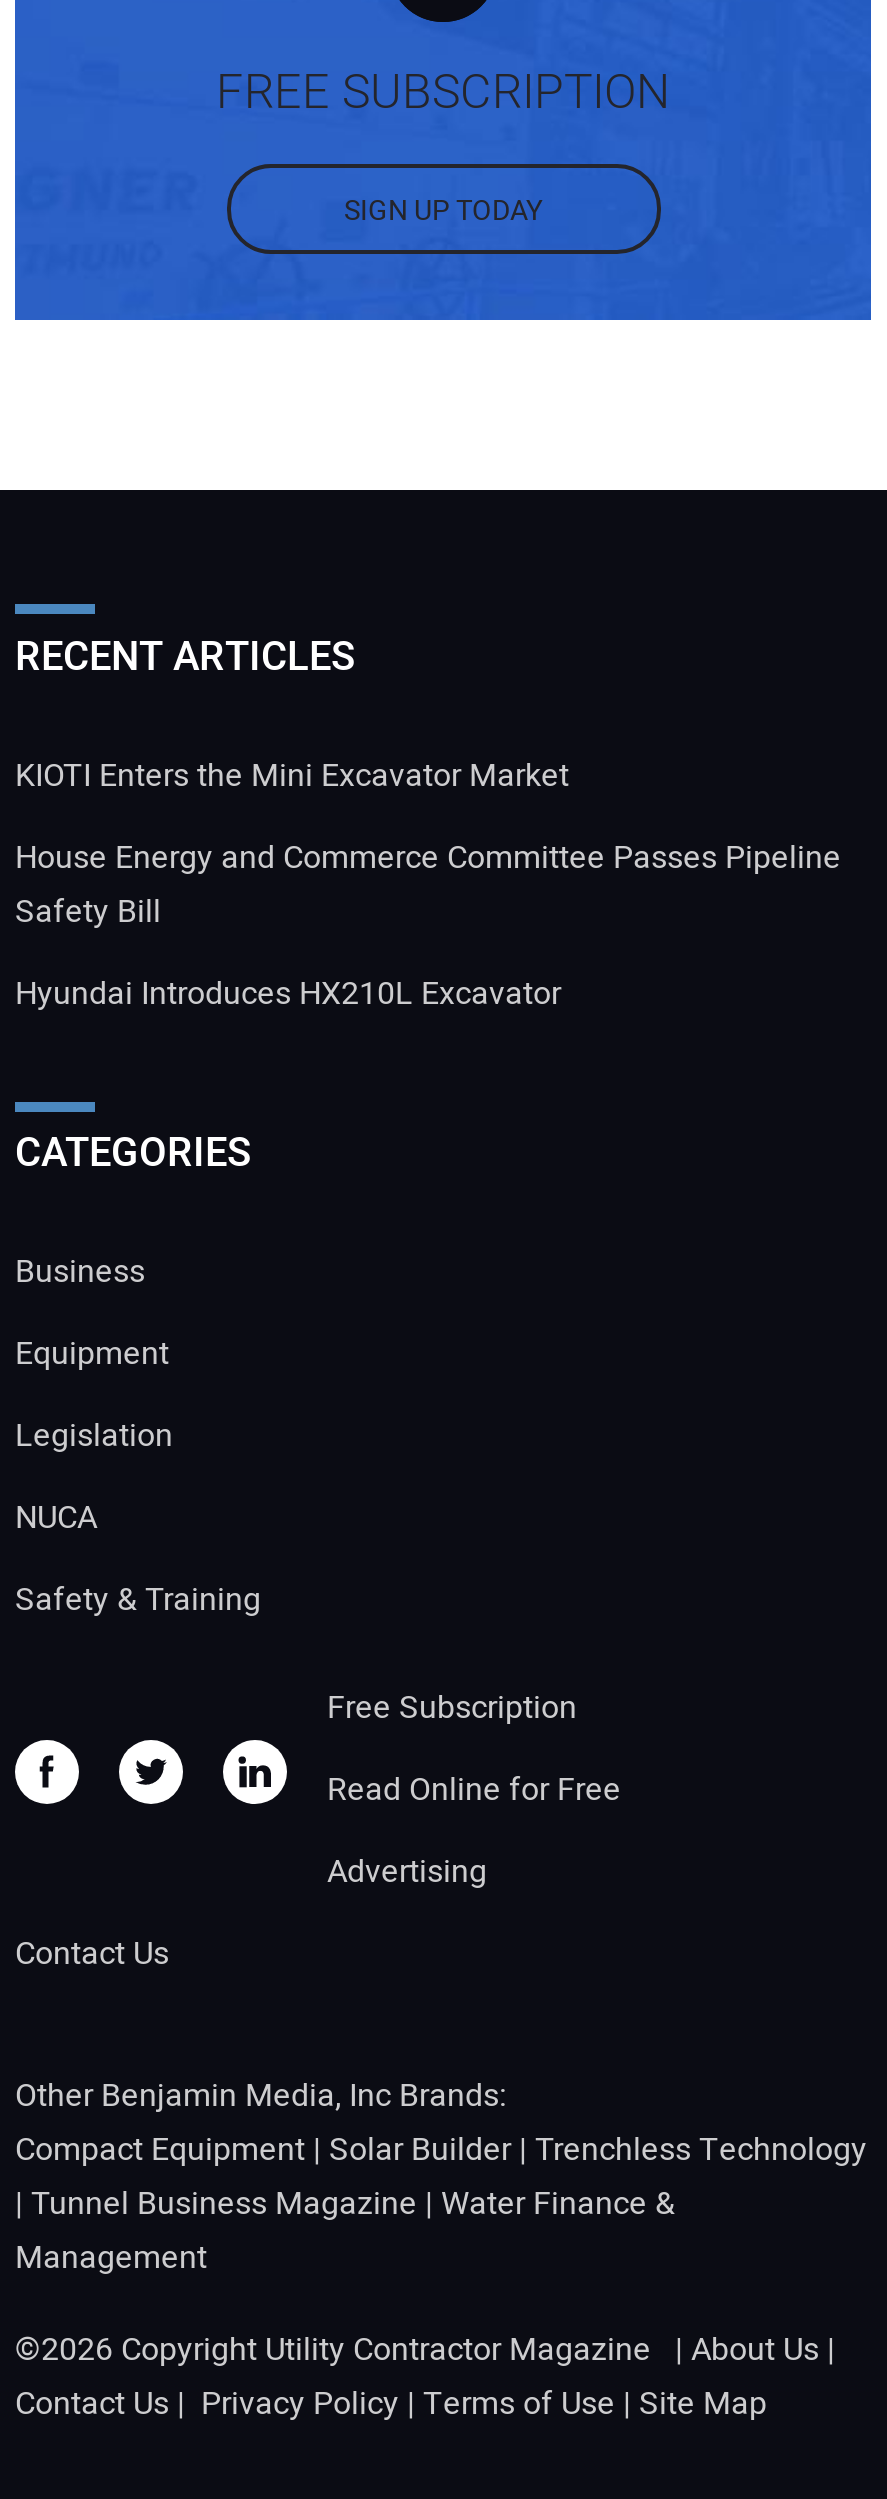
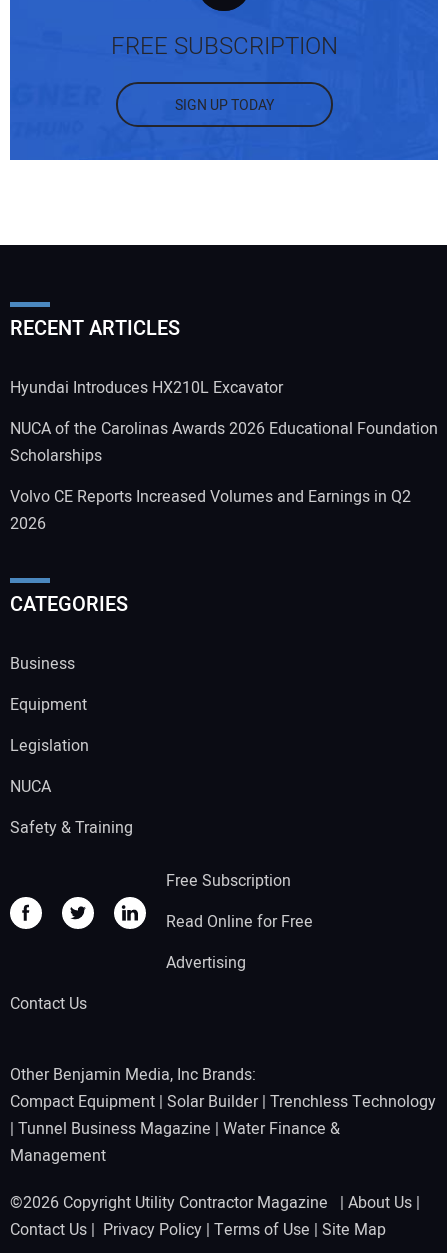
[15,752,841,936] KIOTI Enters the Mini Excavator Market | House Energy and Commerce Committee Passes Pipeline | Safety Bill -> none
moved [15,970,561,1018] -> [10,376,283,400]: Hyundai Introduces HX210L Excavator
none -> [10,417,438,536] NUCA of the Carolinas Awards 2026 Educational Foundation | Scholarships | Volvo CE Reports Increased Volumes and Earnings in Q2 | 2026

